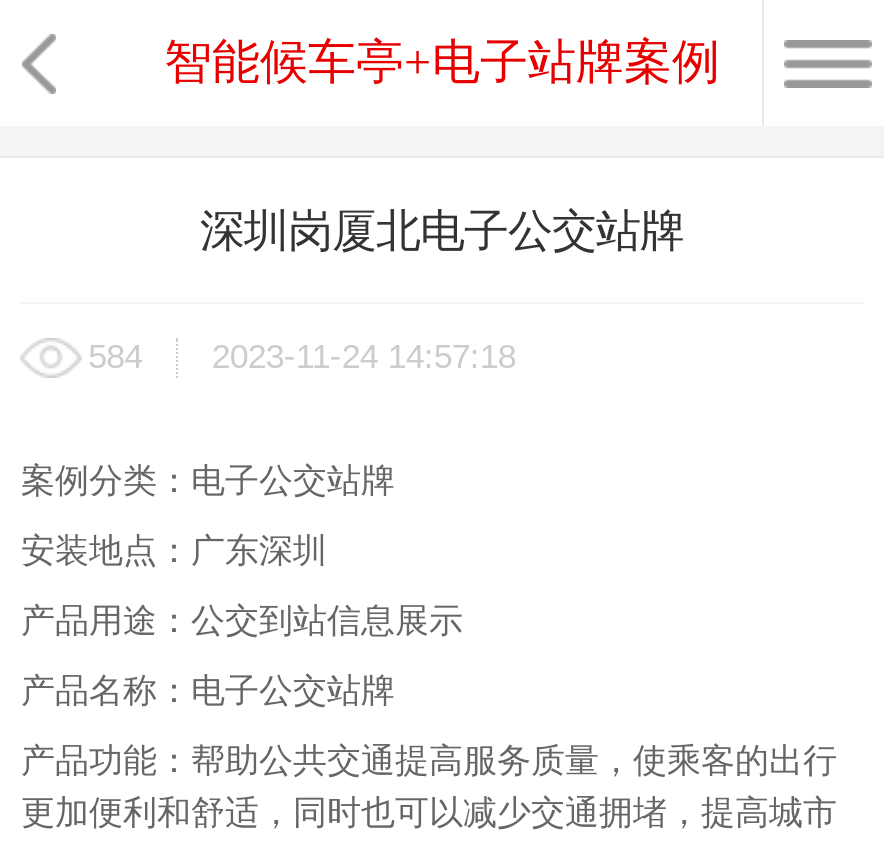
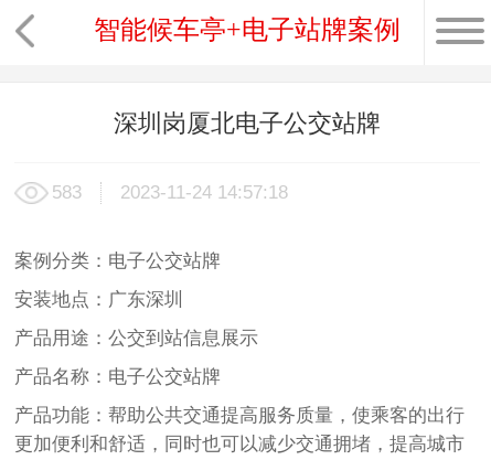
[88,338,516,376] 584 2023-11-24 14:57:18 -> [52,182,288,203] 583 2023-11-24 14:57:18

